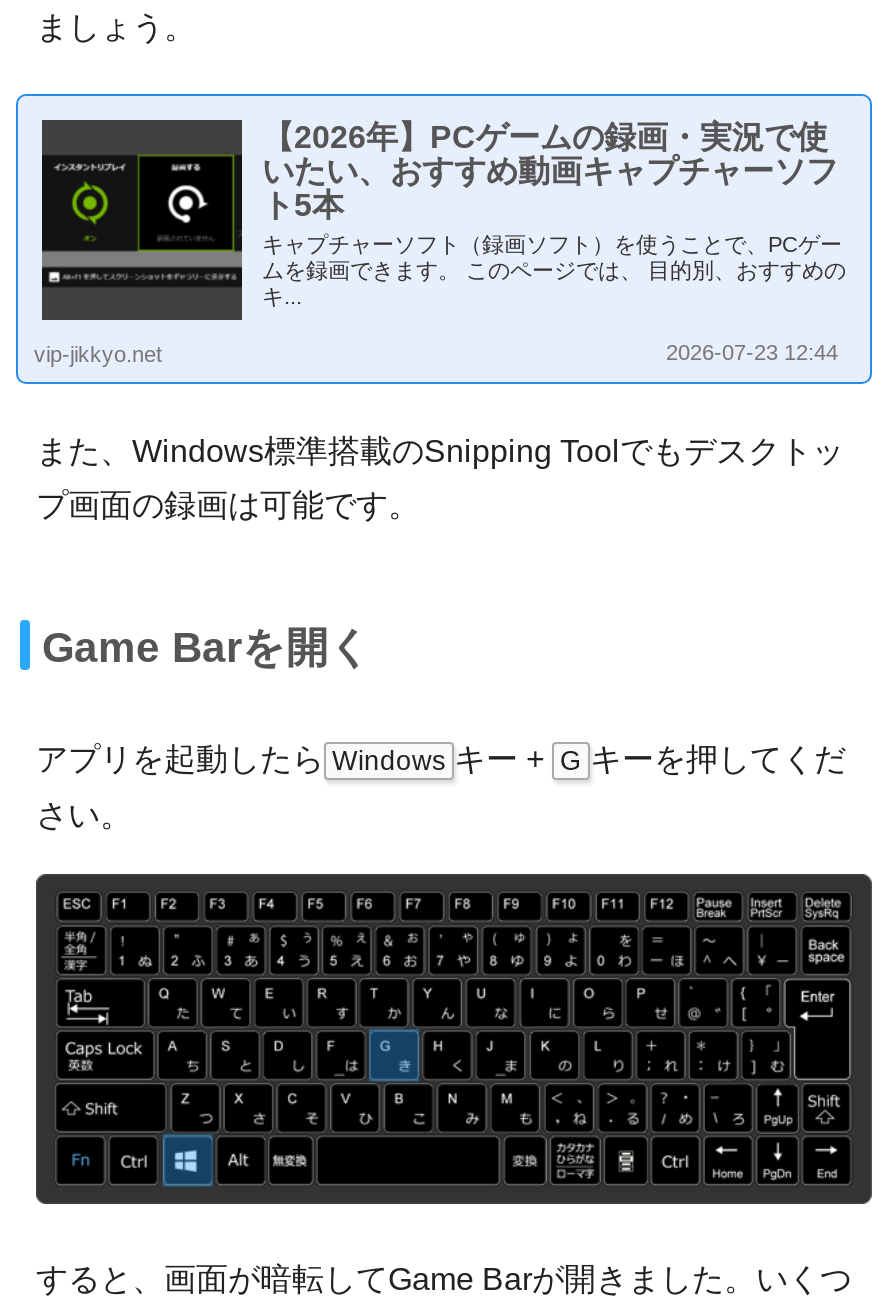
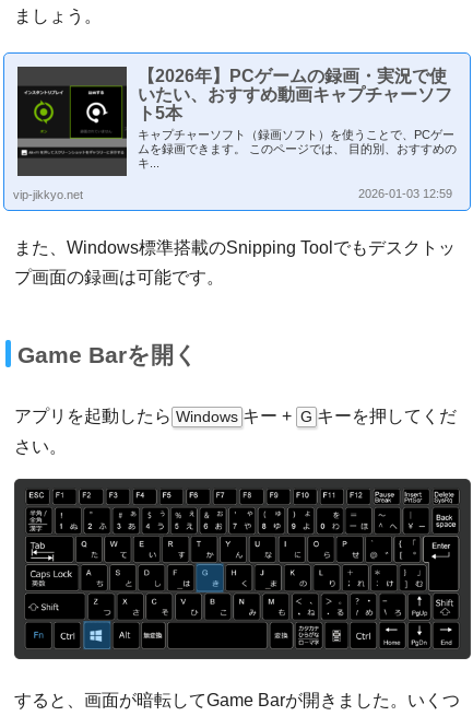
[666,341,838,365] 2026-07-23 12:44 -> [358,187,452,200] 2026-01-03 12:59

